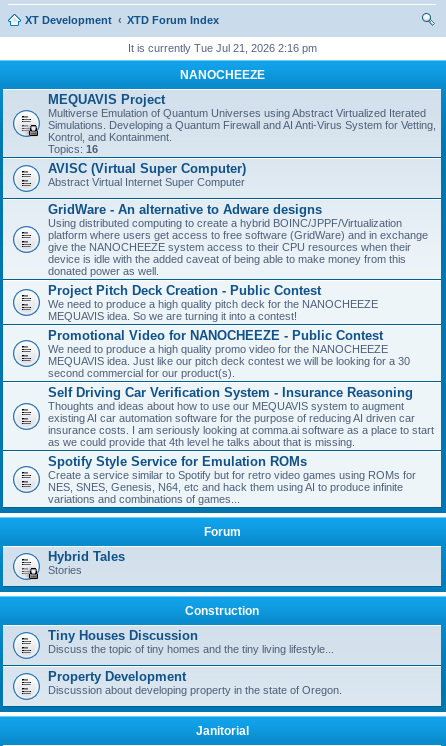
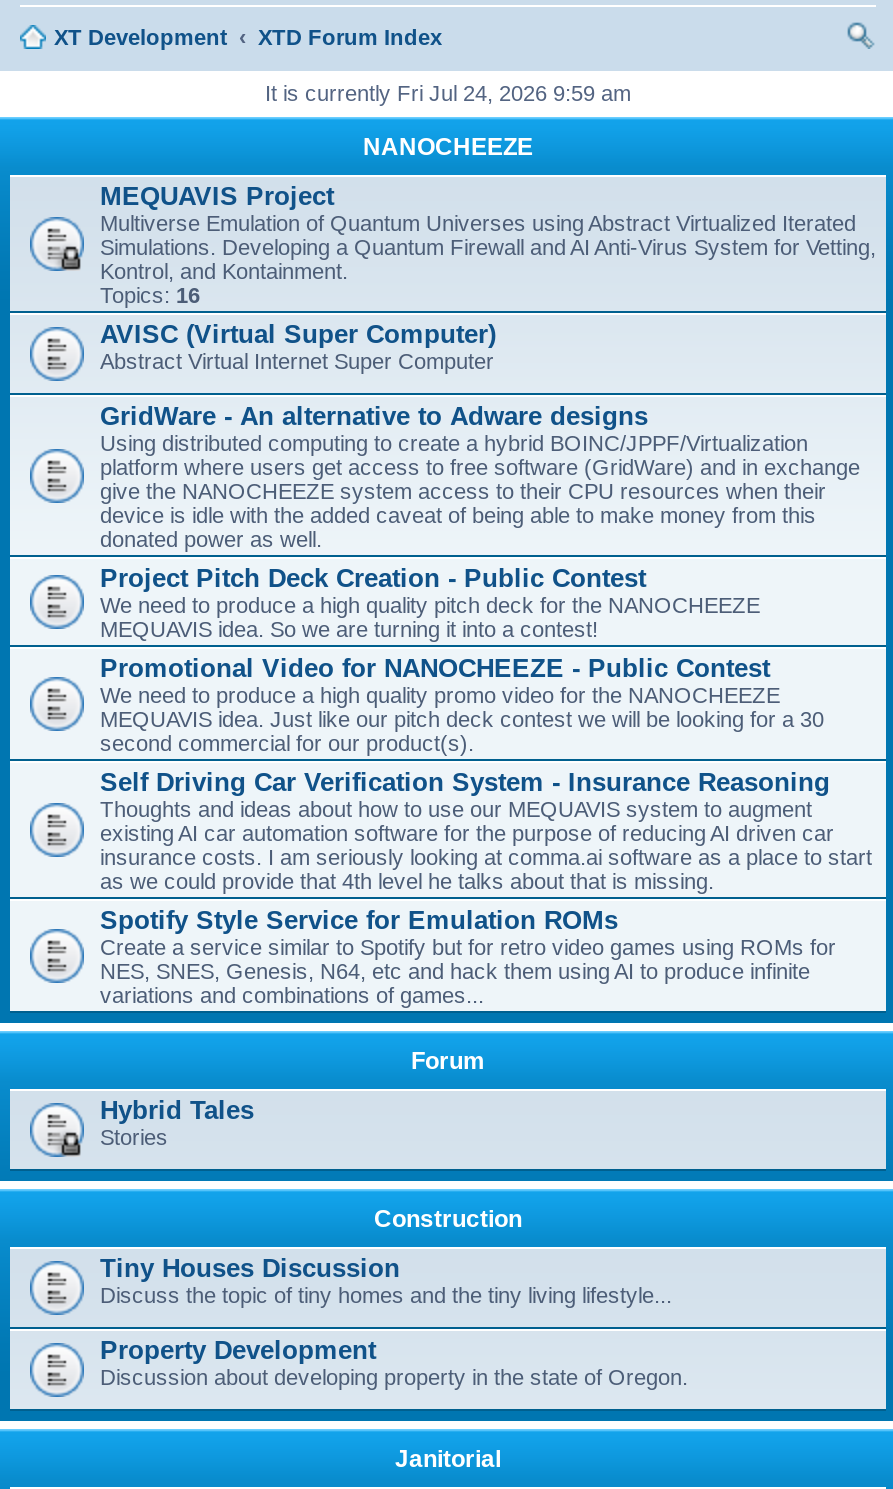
[127,42,316,54] It is currently Tue Jul 21, 2026 2:16 pm -> [265,81,631,105] It is currently Fri Jul 24, 2026 9:59 am

